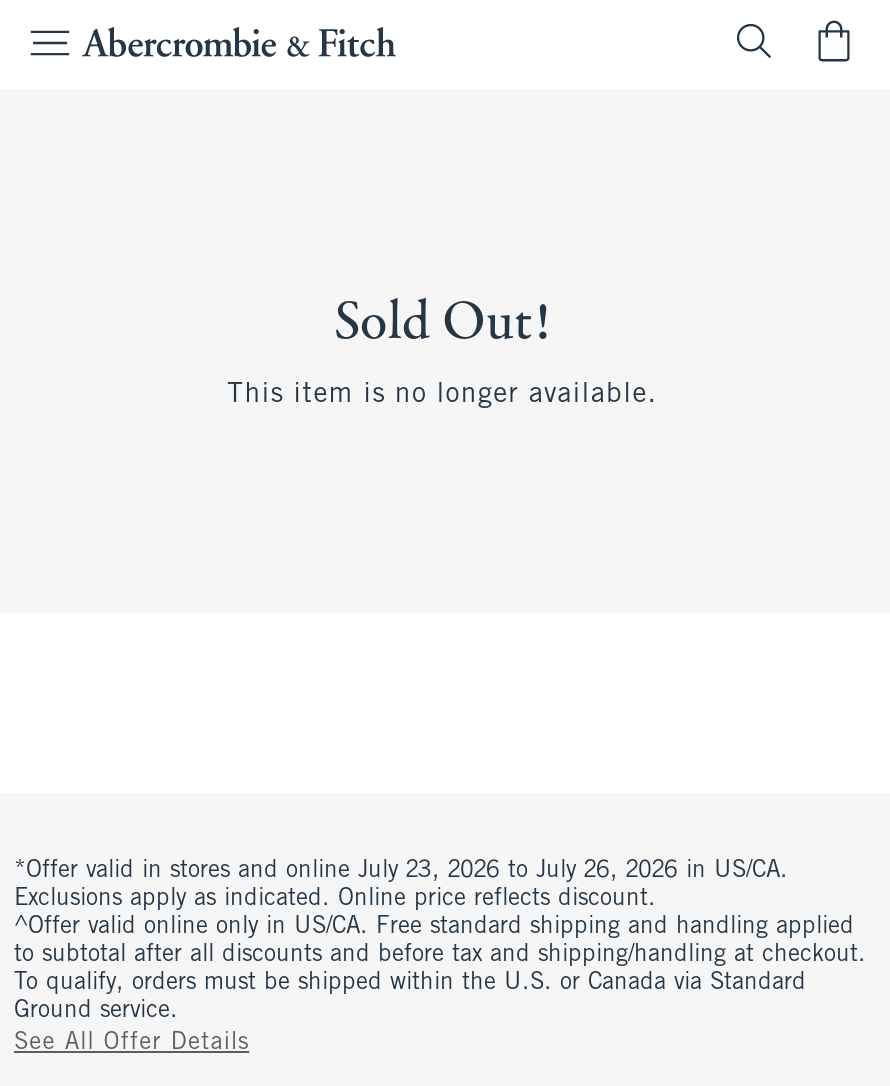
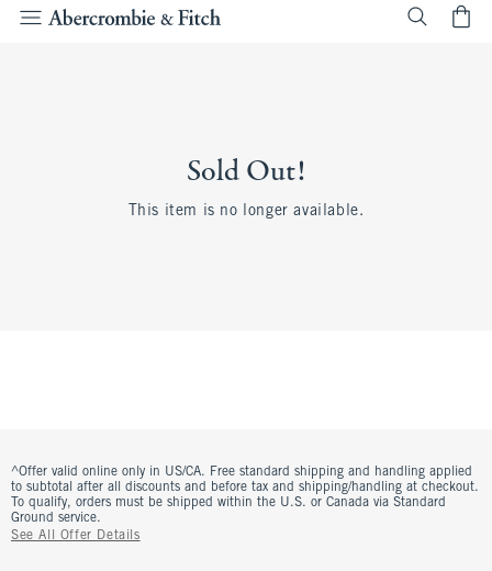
[14,859,788,911] *Offer valid in stores and online July 23, 2026 to July 26, 2026 in US/CA. | Exclusions apply as indicated. Online price reflects discount. -> none

